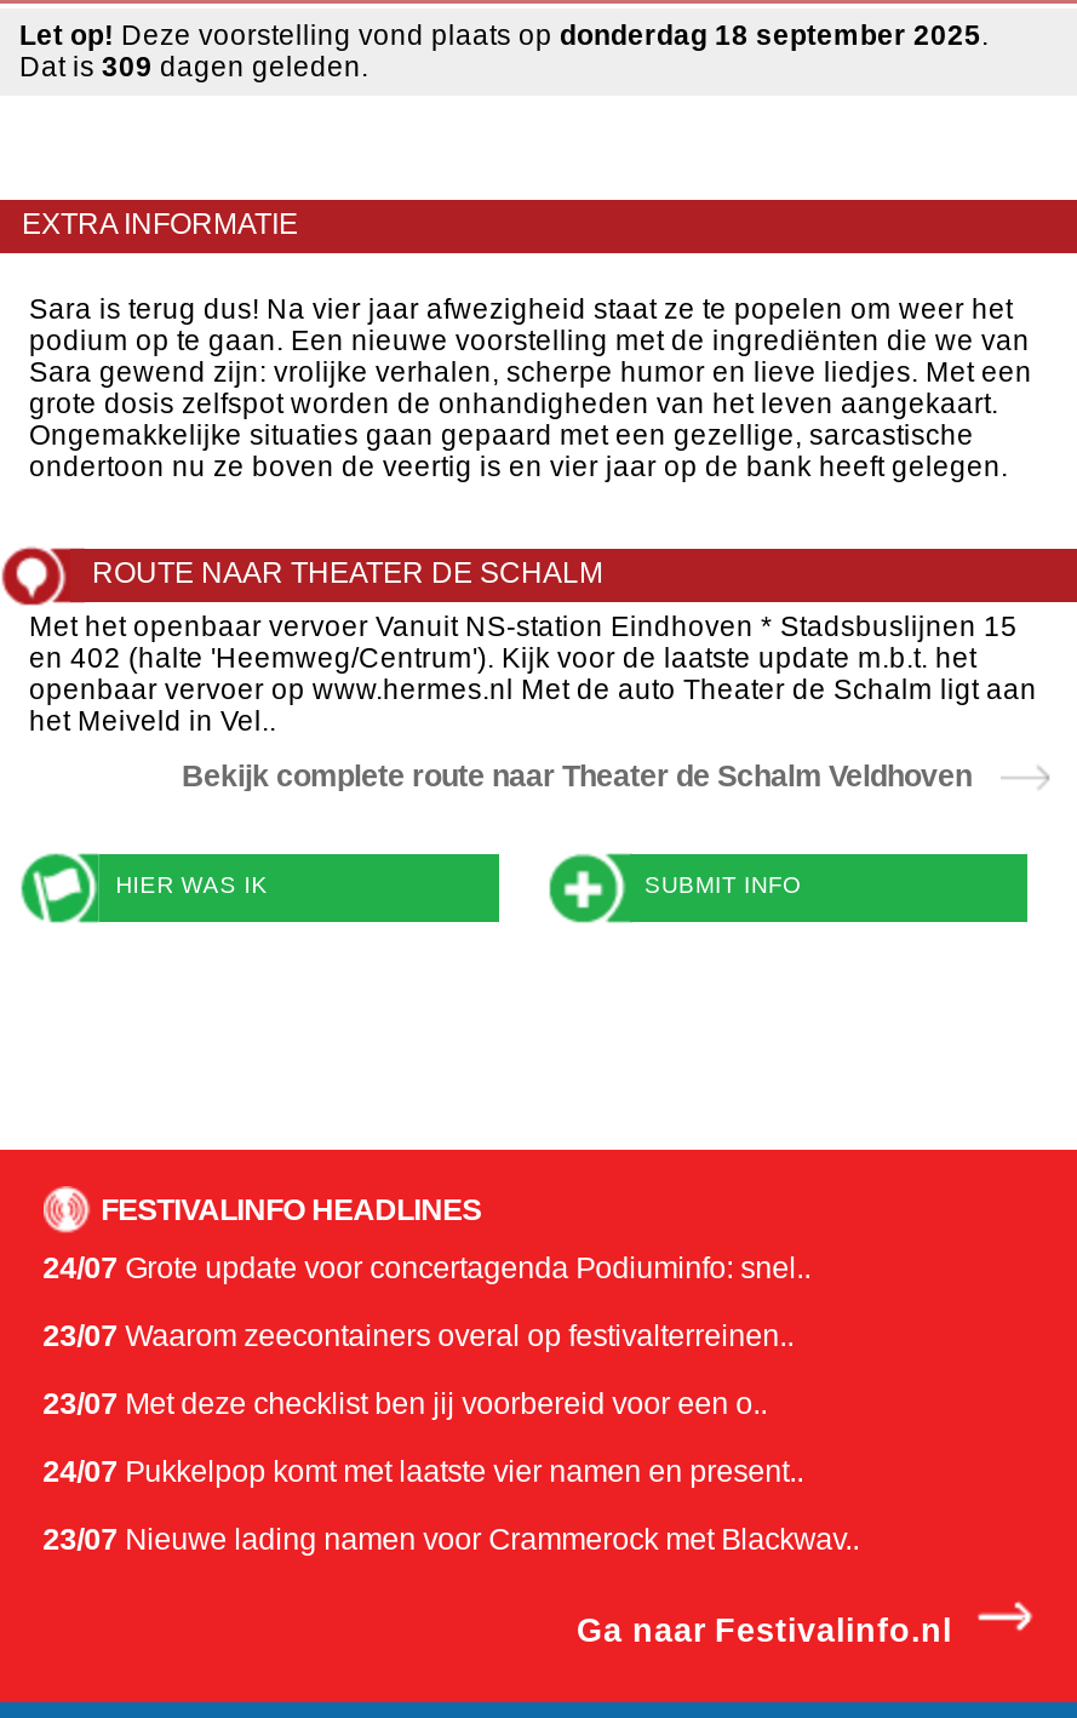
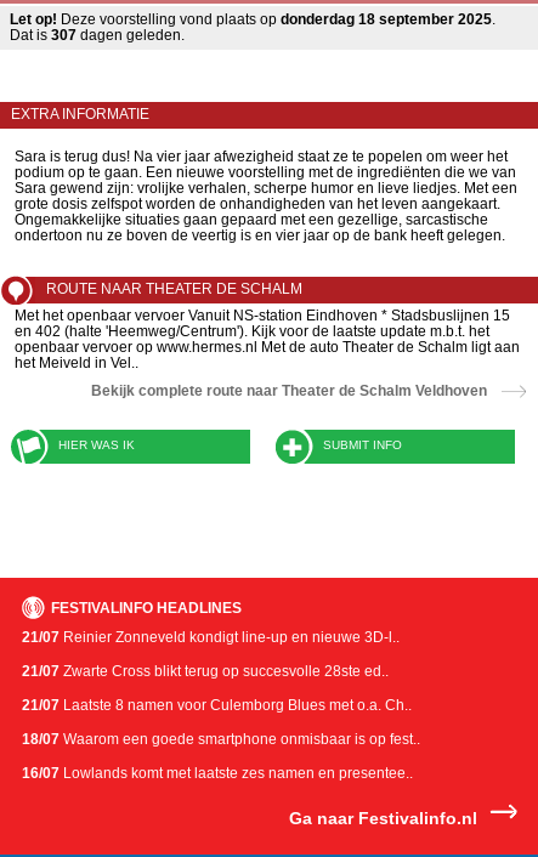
[19,51,368,80] Dat is 309 dagen geleden. -> [10,27,185,42] Dat is 307 dagen geleden.
[43,1253,811,1286] 24/07 Grote update voor concertagenda Podiuminfo: snel.. -> [21,629,399,646] 21/07 Reinier Zonneveld kondigt line-up en nieuwe 3D-l..
[43,1320,794,1354] 23/07 Waarom zeecontainers overal op festivalterreinen.. -> [21,663,388,680] 21/07 Zwarte Cross blikt terug op succesvolle 28ste ed..
[43,1388,767,1422] 23/07 Met deze checklist ben jij voorbereid voor een o.. -> [21,697,411,714] 21/07 Laatste 8 namen voor Culemborg Blues met o.a. Ch..
[43,1456,803,1490] 24/07 Pukkelpop komt met laatste vier namen en present.. -> [21,731,420,748] 18/07 Waarom een goede smartphone onmisbaar is op fest..
[43,1524,859,1558] 23/07 Nieuwe lading namen voor Crammerock met Blackwav.. -> [21,765,412,782] 16/07 Lowlands komt met laatste zes namen en presentee..

